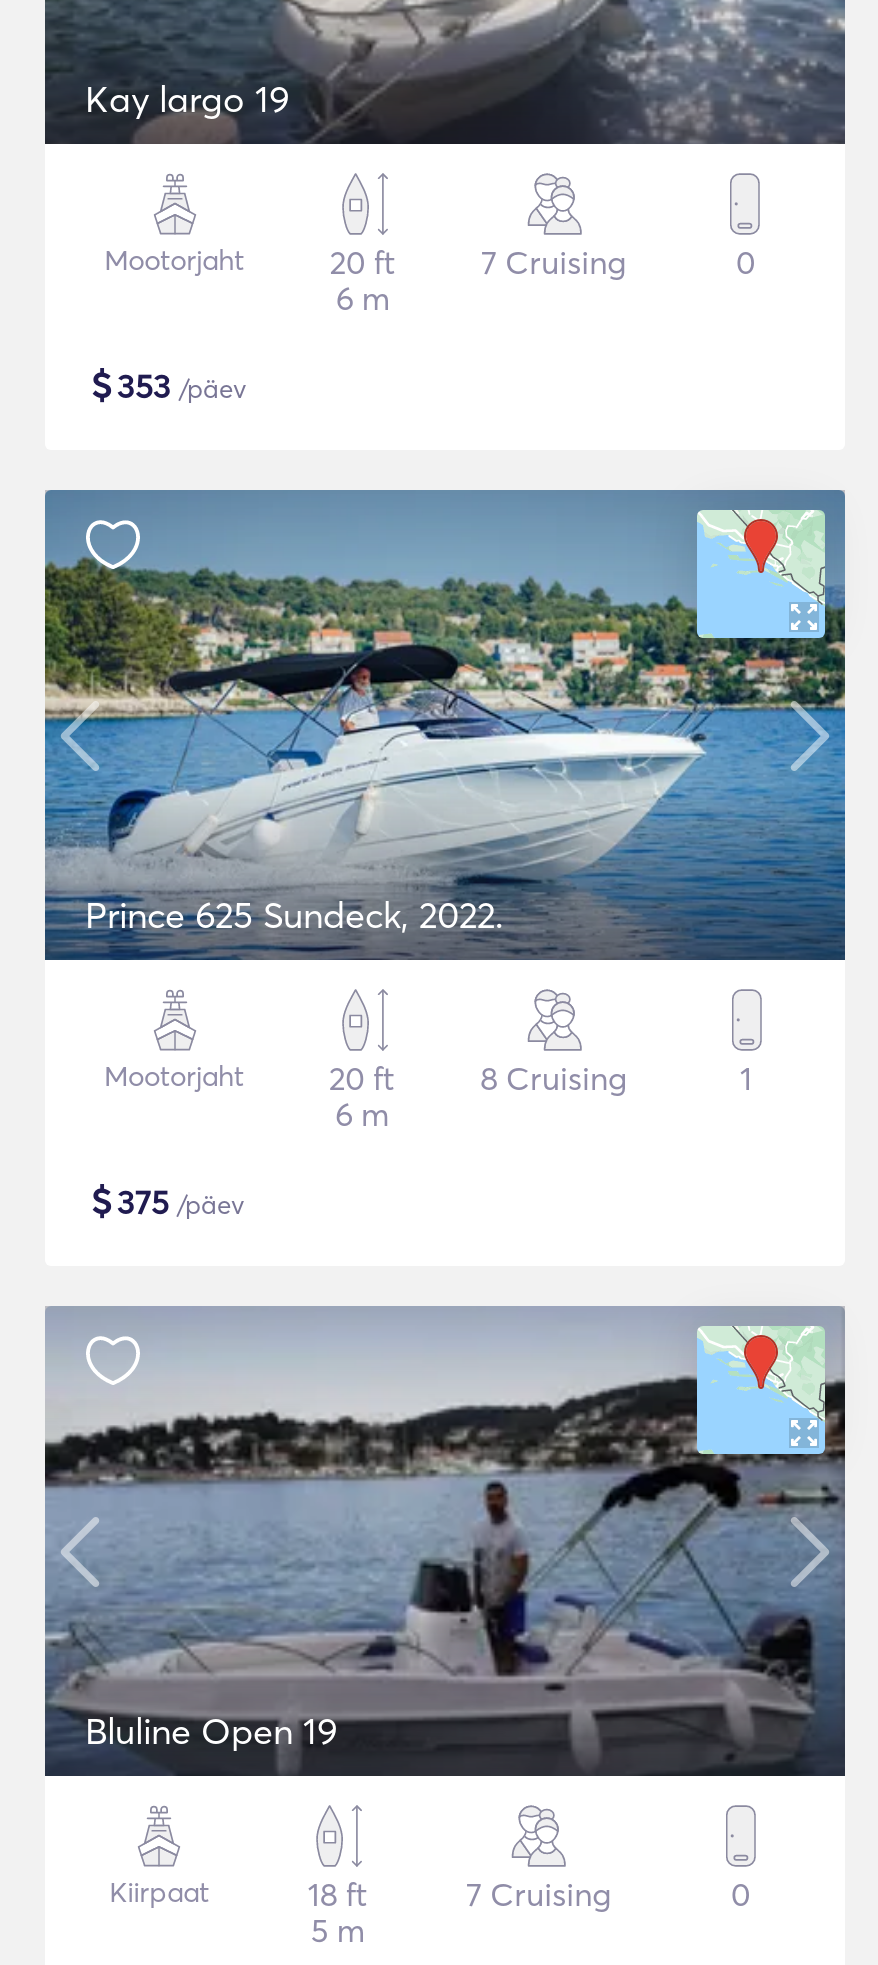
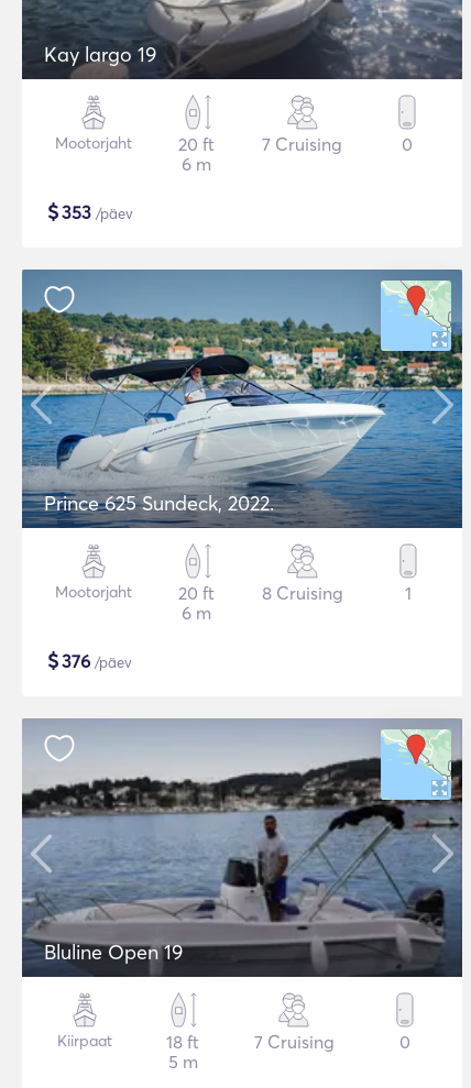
[91,1178,245,1224] $375 /päev -> [47,648,132,673] $376 /päev

